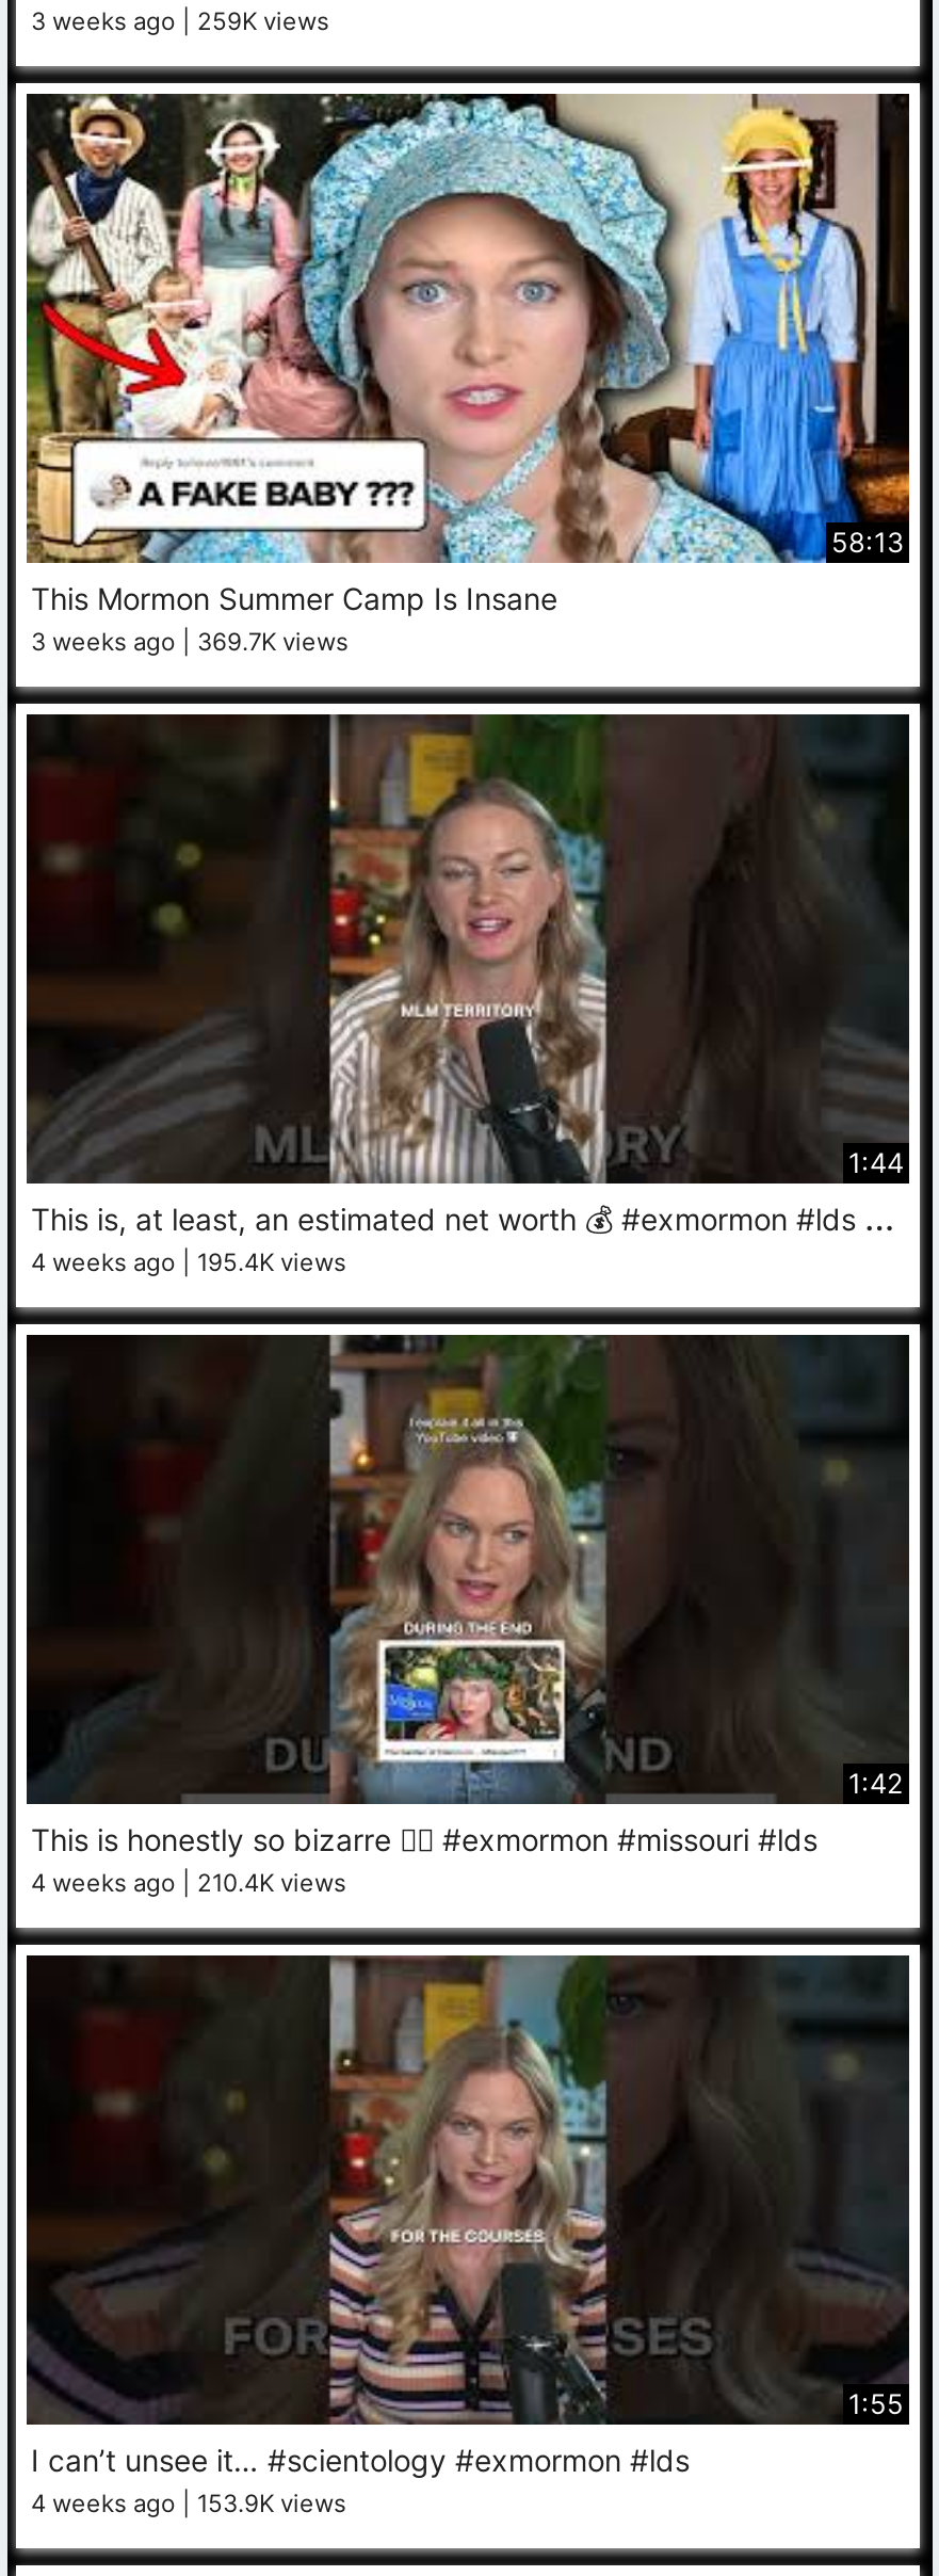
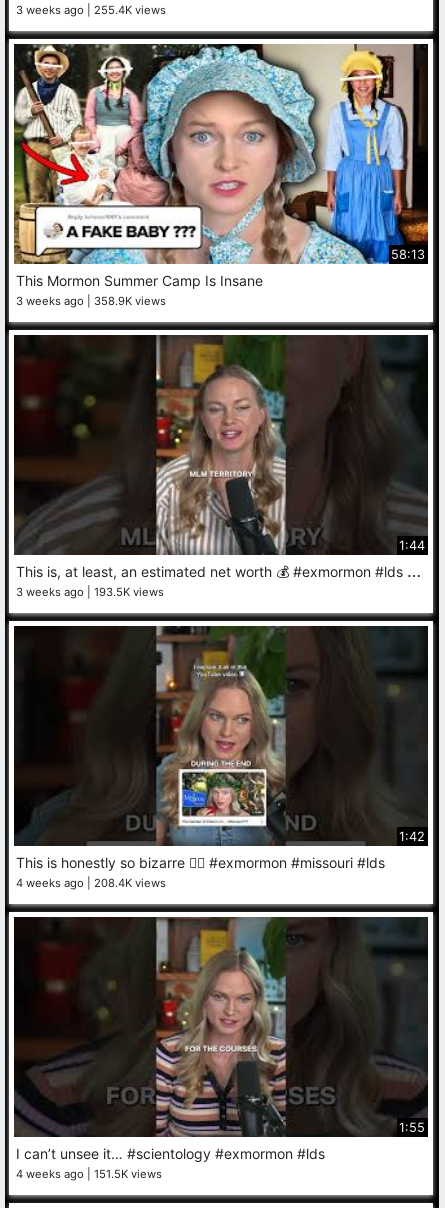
[31,7,329,36] 3 weeks ago 259K views -> [16,3,166,17] 3 weeks ago 255.4K views
[31,627,349,657] 3 weeks ago 369.7K views -> [16,294,166,308] 3 weeks ago 358.9K views
[31,1248,176,1278] 4 weeks ago -> [16,585,84,599] 3 weeks ago
[197,1248,346,1278] 195.4K views -> [94,585,164,599] 193.5K views
[31,1868,346,1898] 4 weeks ago 210.4K views -> [16,876,166,890] 4 weeks ago 208.4K views
[31,2489,346,2519] 4 weeks ago 153.9K views -> [16,1167,162,1181] 4 weeks ago 151.5K views

